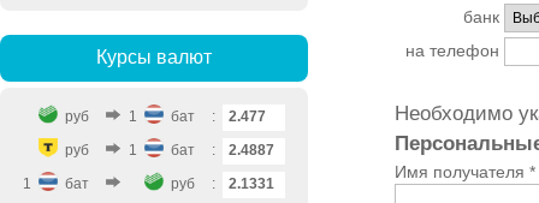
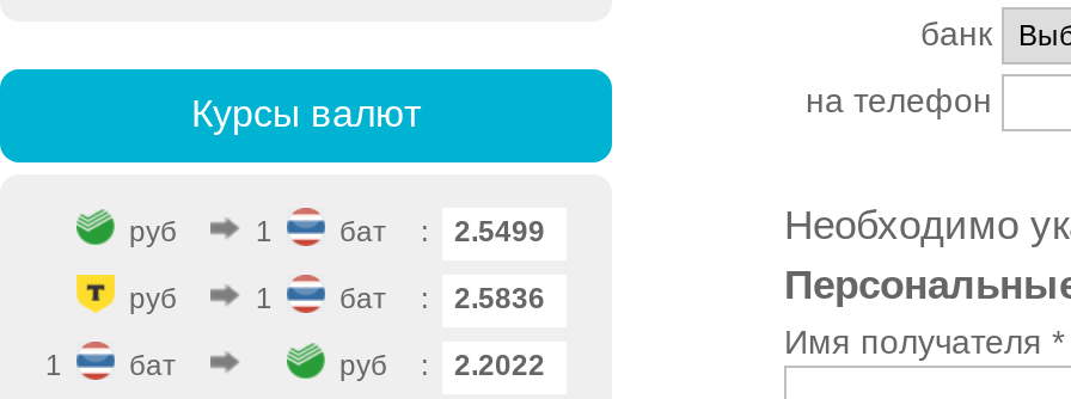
[229,108,266,125] 2.477 -> [454,215,545,248] 2.5499
[229,142,274,159] 2.4887 -> [454,282,545,315] 2.5836
[229,175,274,192] 2.1331 -> [454,349,545,382] 2.2022

